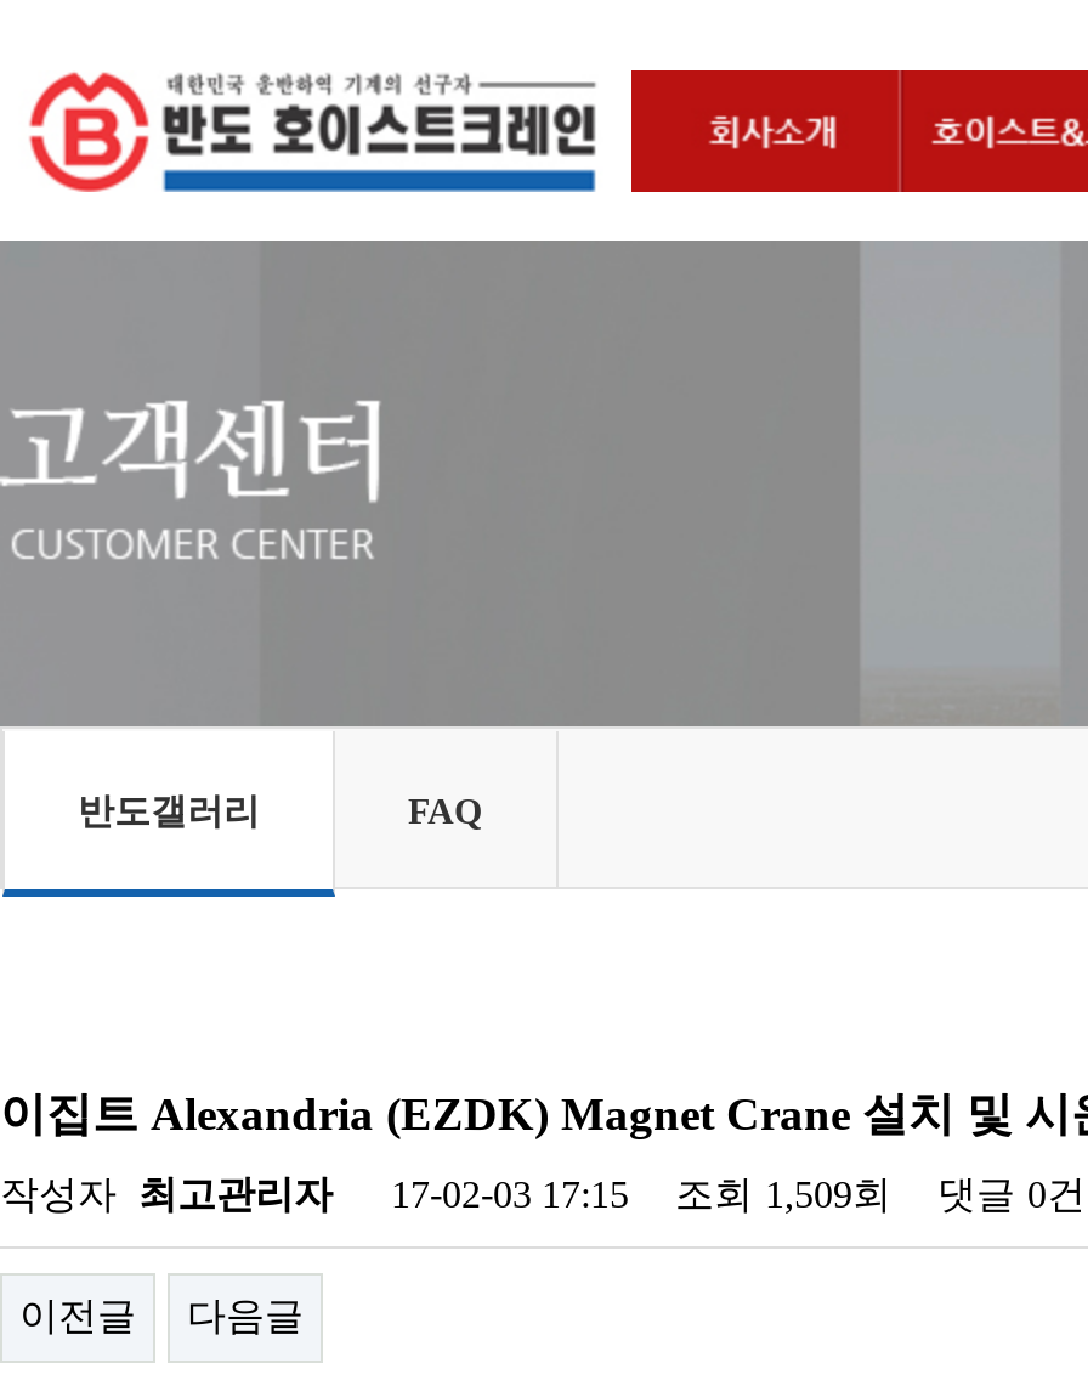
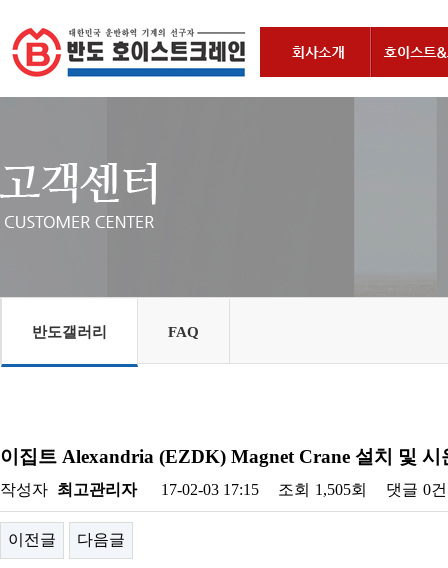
[0,1173,1086,1215] 작성자 최고관리자 17-02-03 17:15 조회 1,509회 댓글 0건 -> [0,481,447,498] 작성자 최고관리자 17-02-03 17:15 조회 1,505회 댓글 0건

